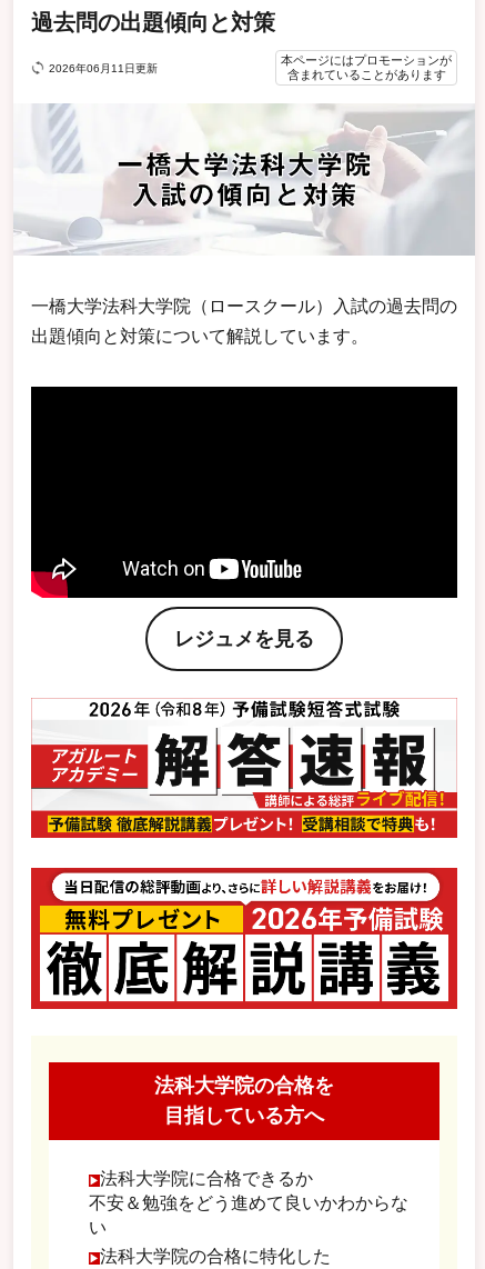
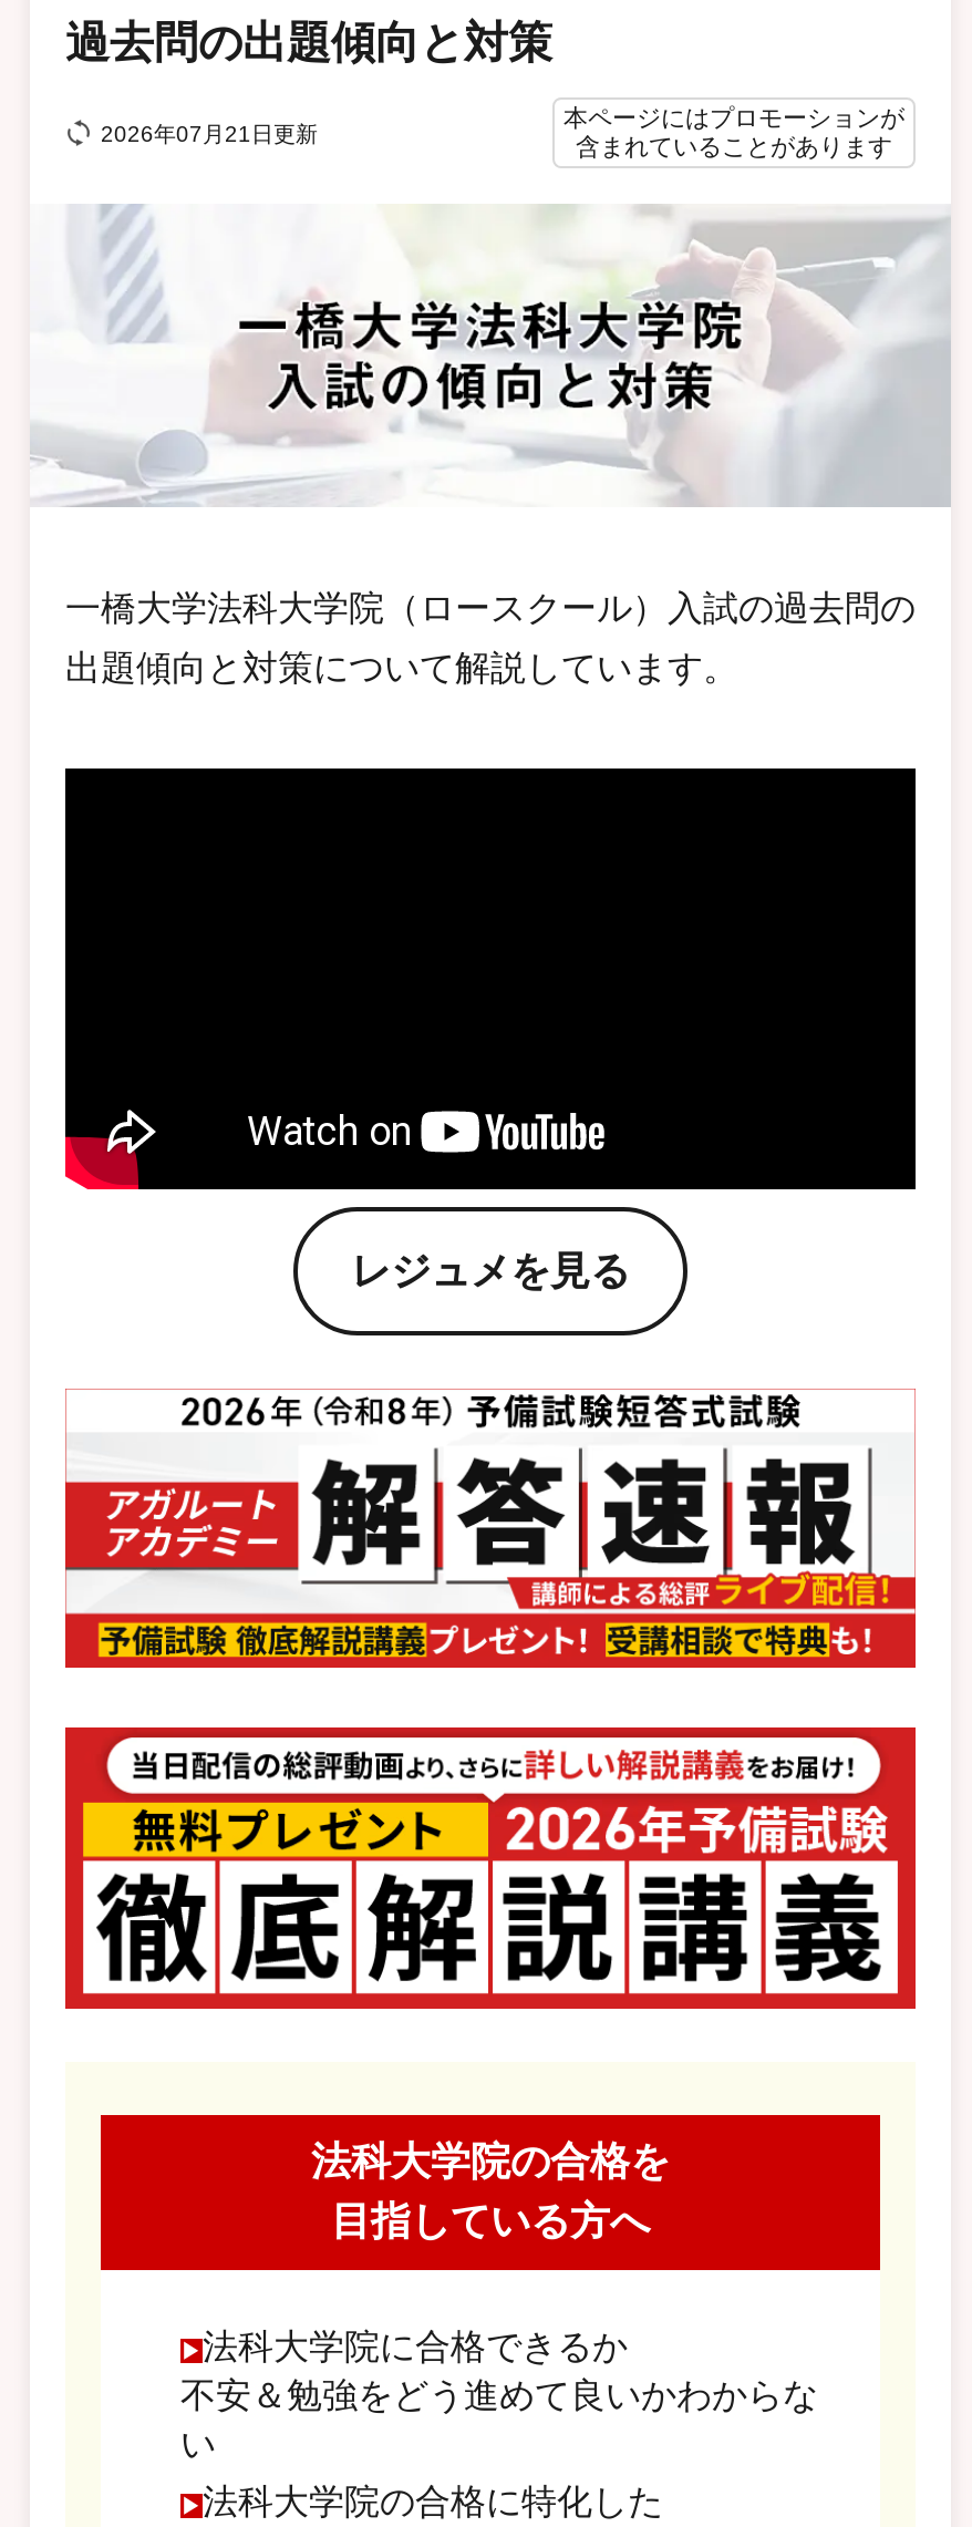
[49,62,158,74] 2026年06月11日更新 -> [101,121,318,145] 2026年07月21日更新

